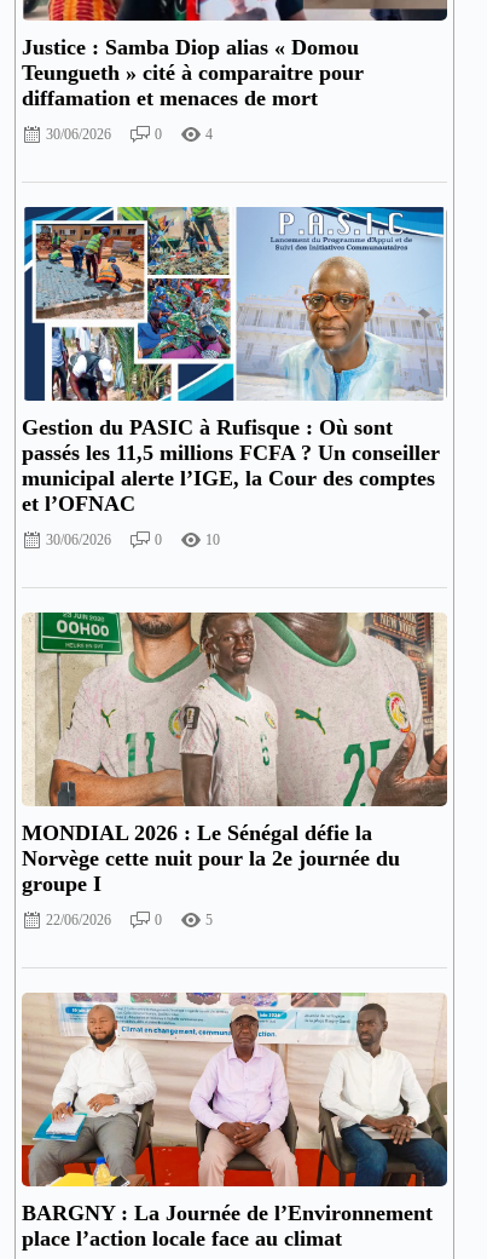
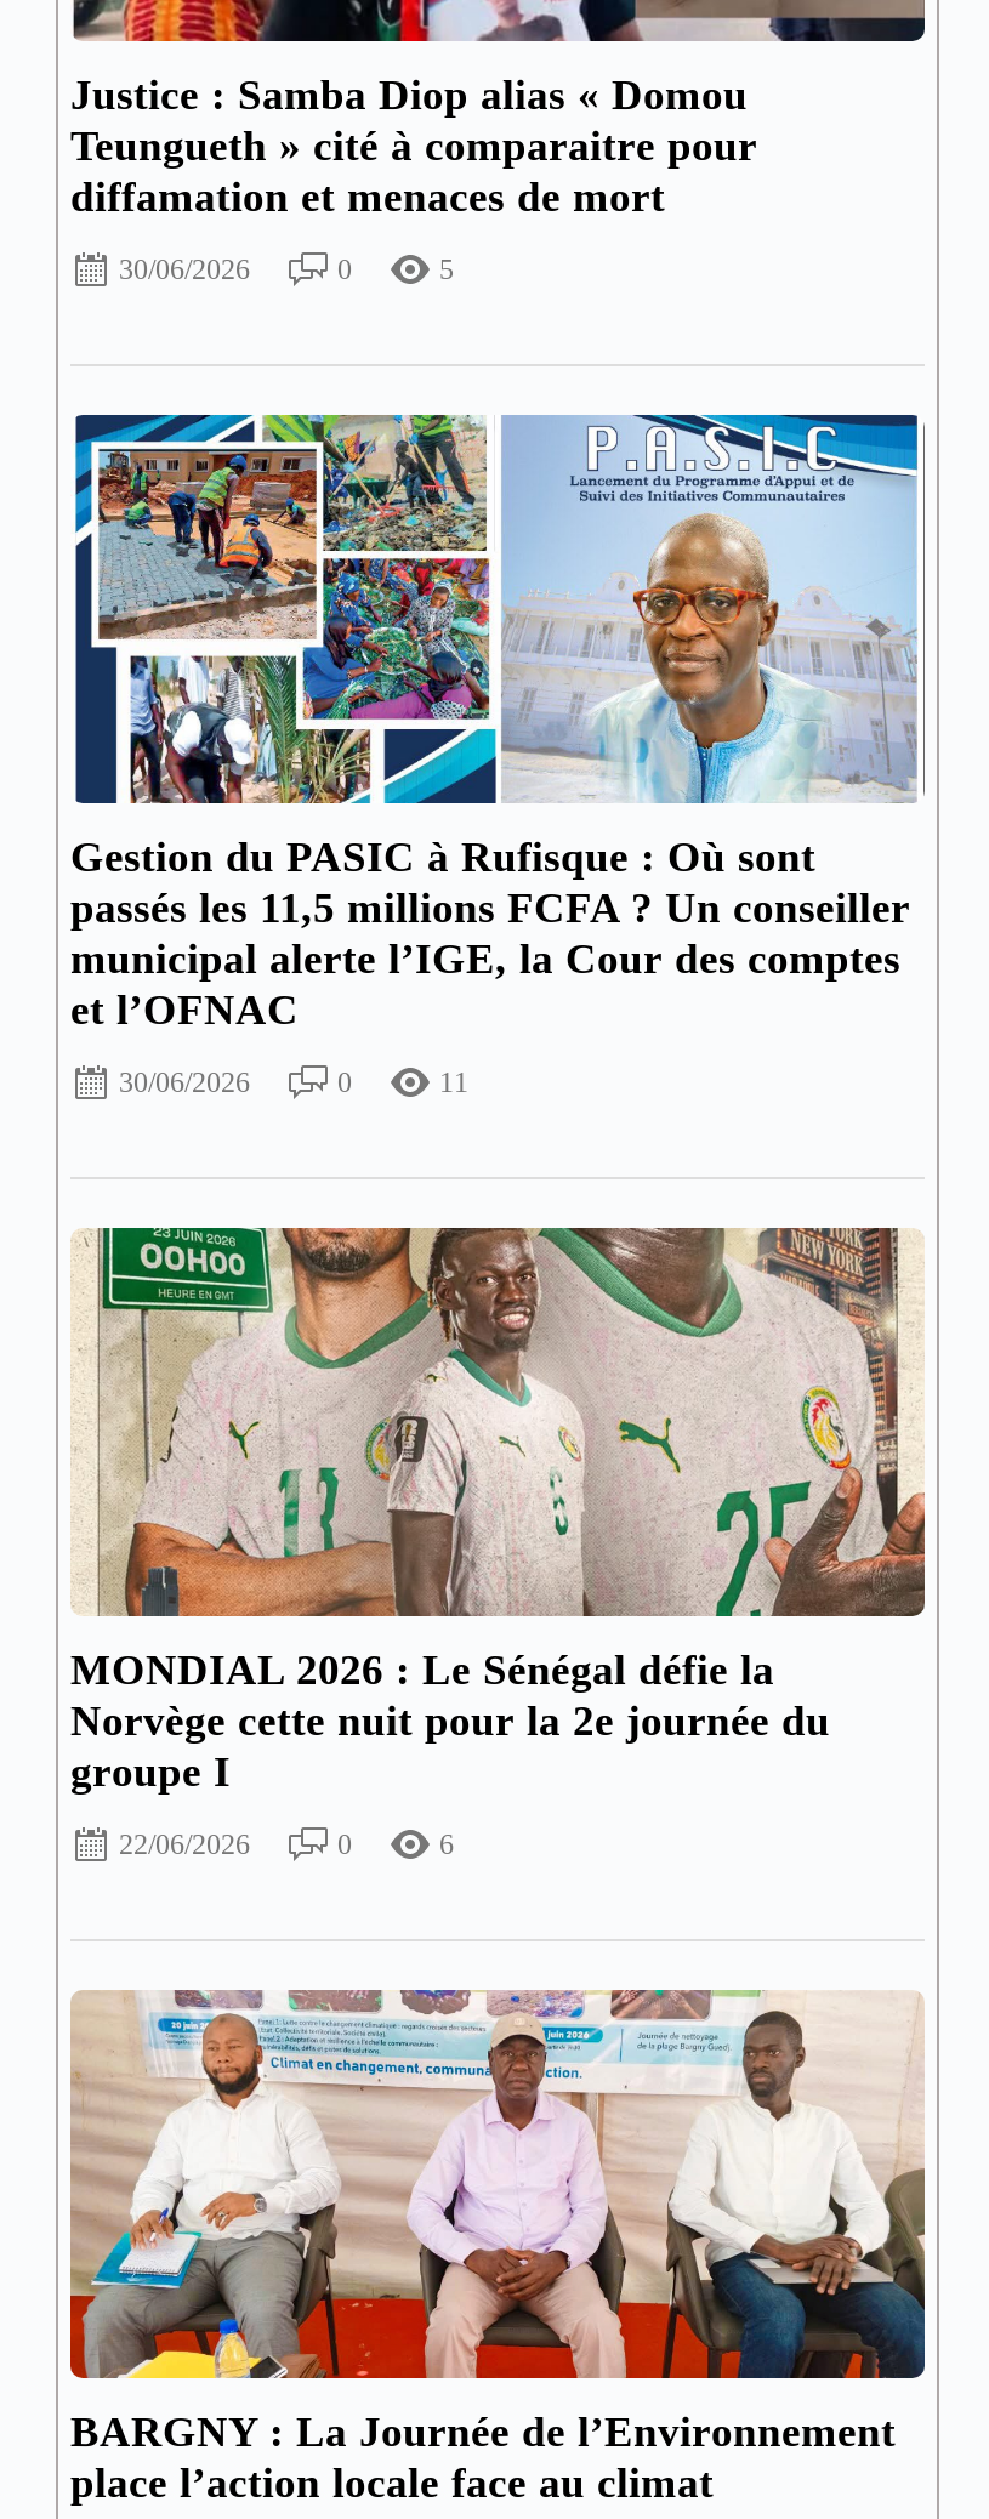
[205,126,213,143] 4 -> [439,252,454,286] 5
[205,531,220,548] 10 -> [439,1065,468,1099] 11
[205,912,213,929] 5 -> [439,1827,454,1861] 6

